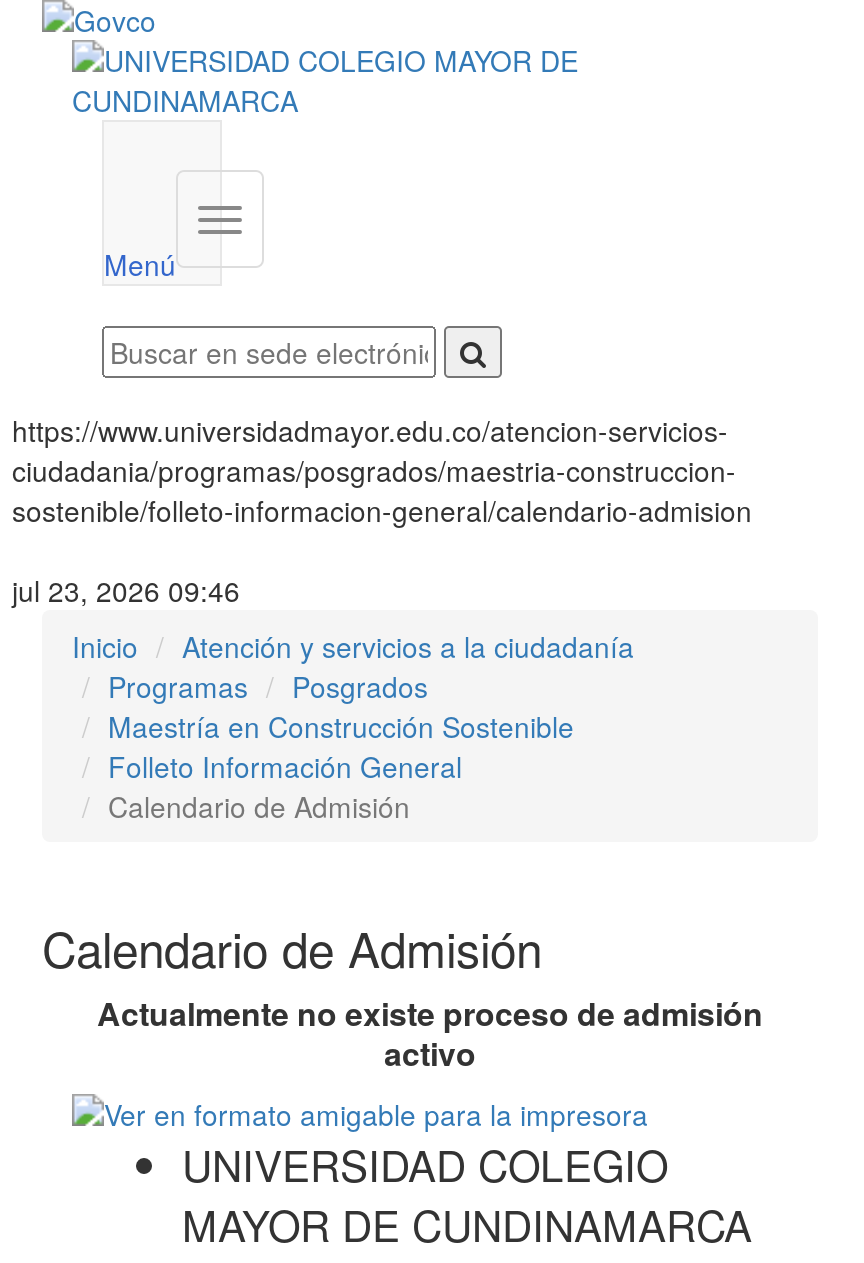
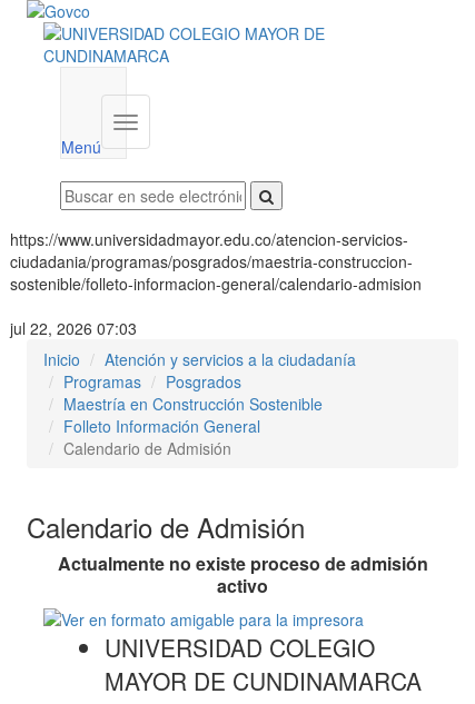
[12,570,240,610] jul 23, 2026 09:46 -> [10,317,137,339] jul 22, 2026 07:03

